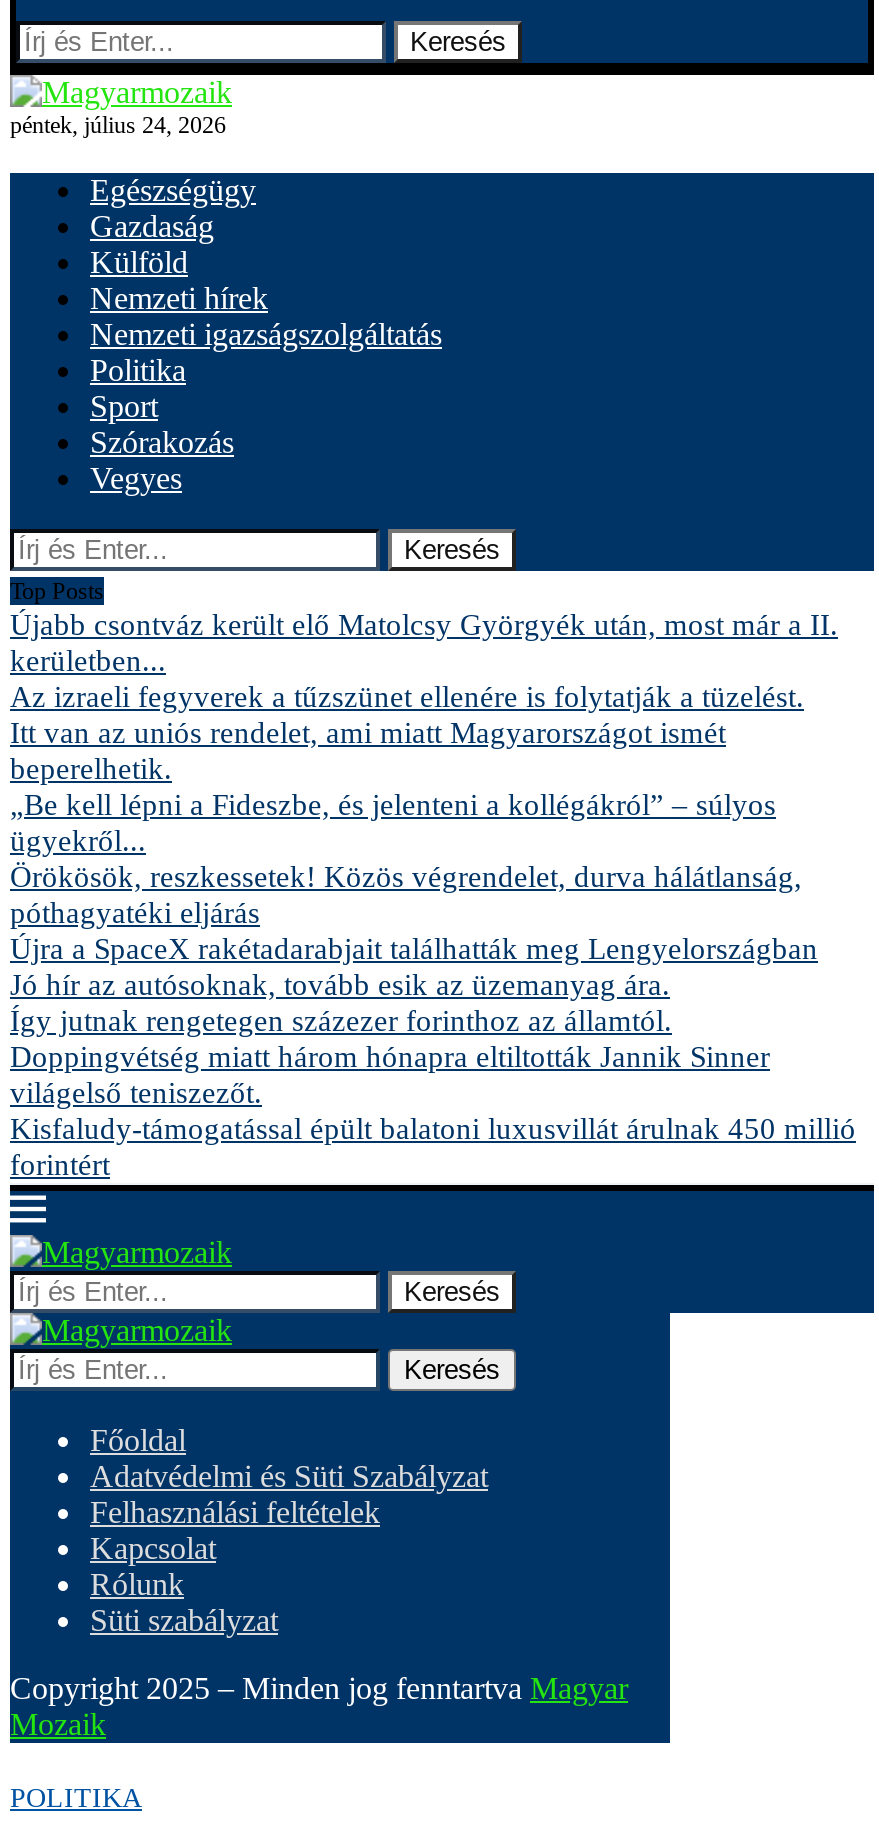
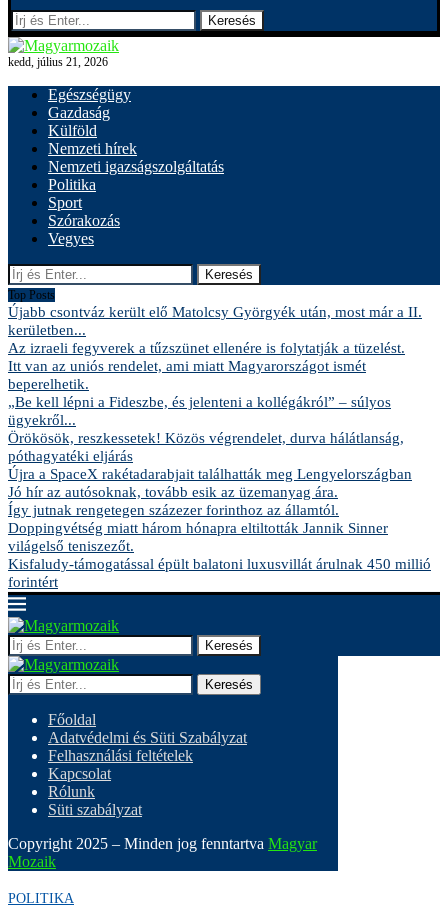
[10,111,226,139] péntek, július 24, 2026 -> [8,55,108,69] kedd, július 21, 2026

